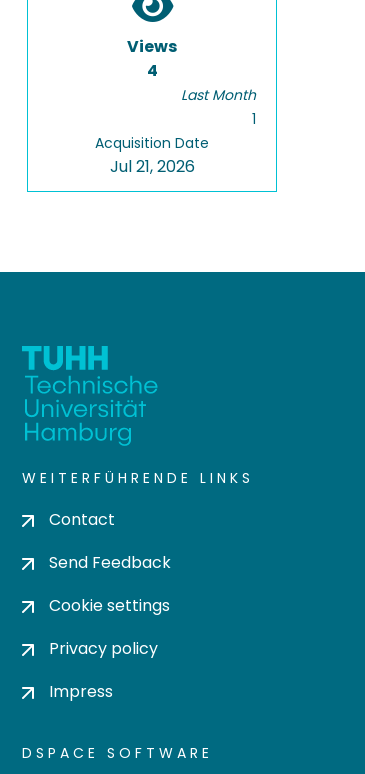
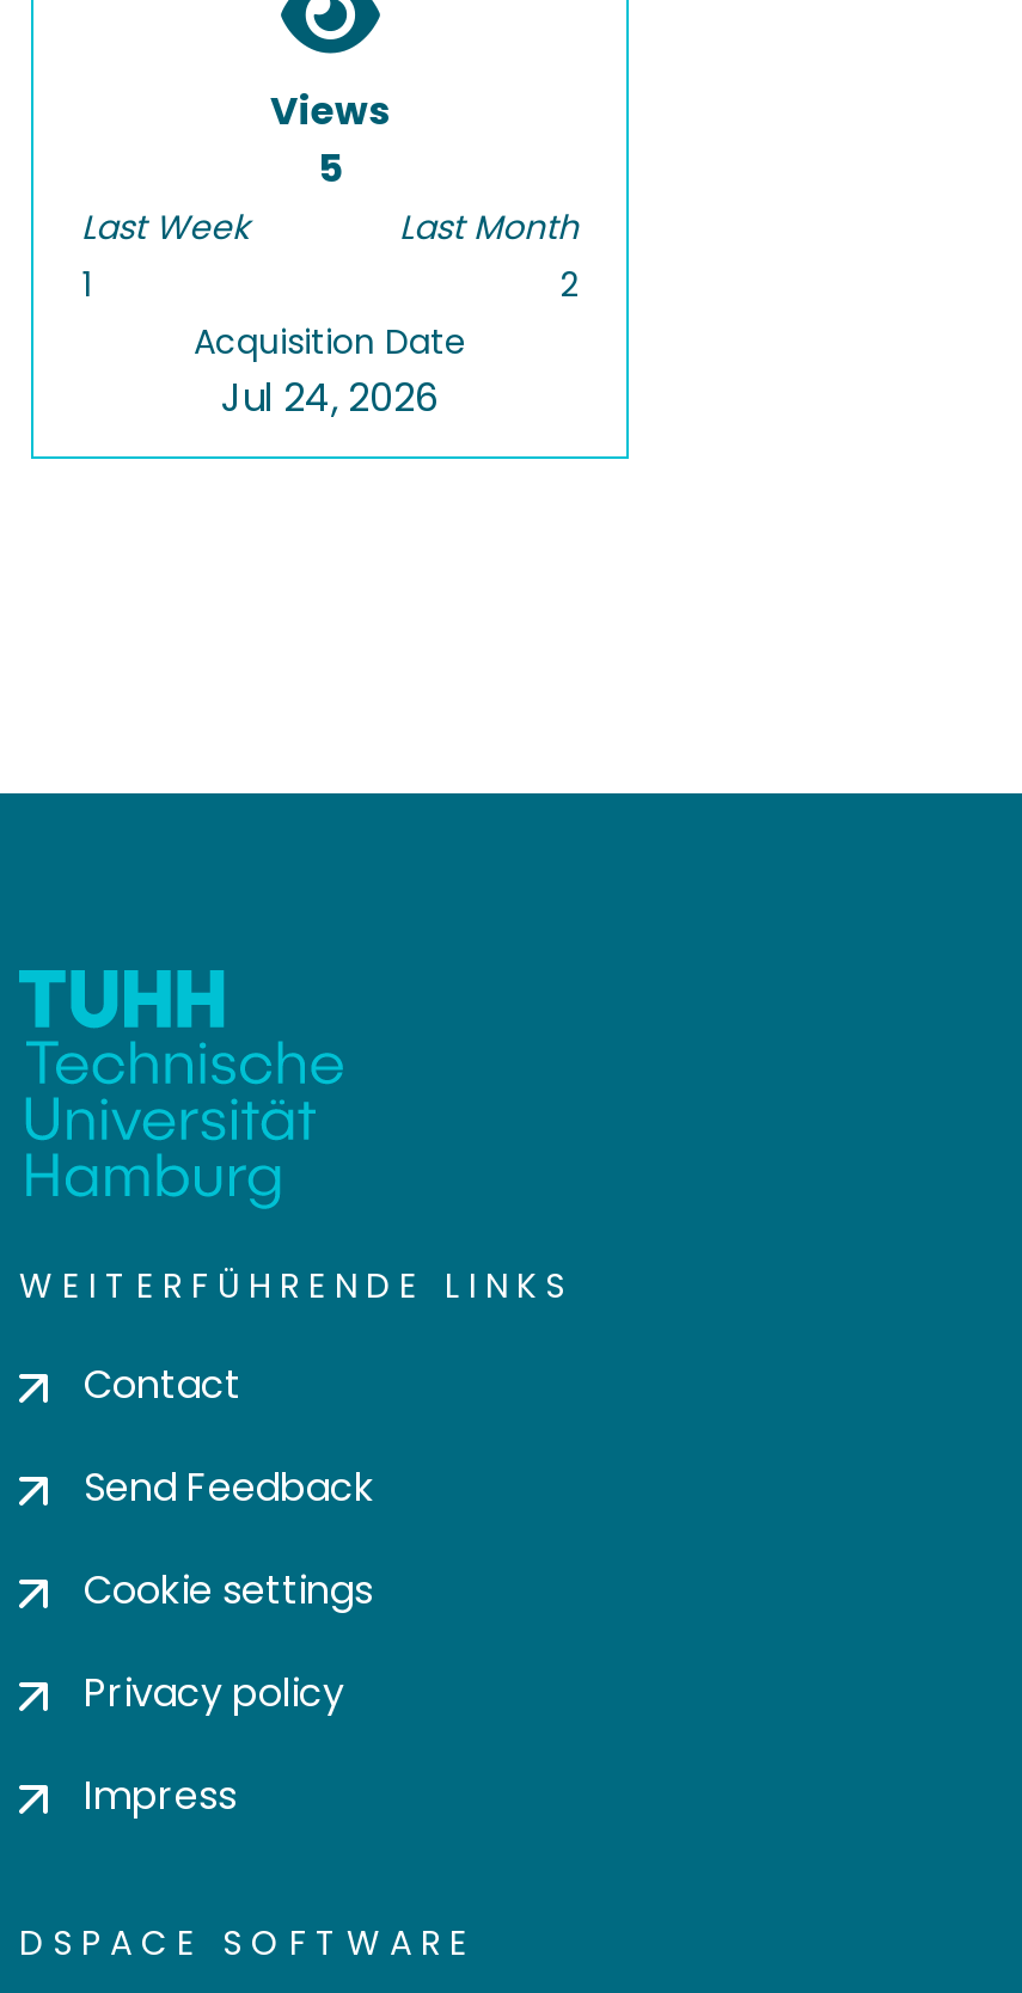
[146,59,157,82] 4 -> [81,141,342,308] 5 | Last Week | 1
[252,109,256,129] 1 -> [559,260,579,308] 2
[109,155,194,178] Jul 21, 2026 -> [221,370,439,425] Jul 24, 2026

